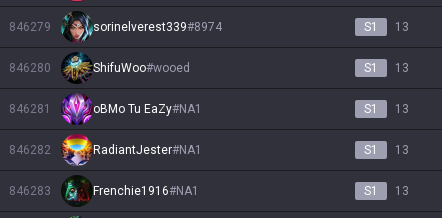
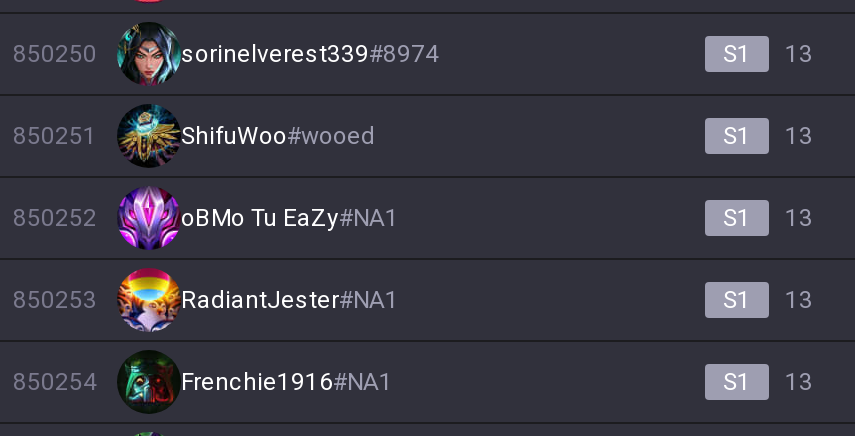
[9,20,51,34] 846279 -> [13,40,97,68] 850250
[9,61,51,75] 846280 -> [13,122,97,150] 850251
[9,102,51,116] 846281 -> [13,204,97,232] 850252
[9,143,51,157] 846282 -> [13,286,97,314] 850253
[9,184,51,198] 846283 -> [13,368,97,396] 850254

